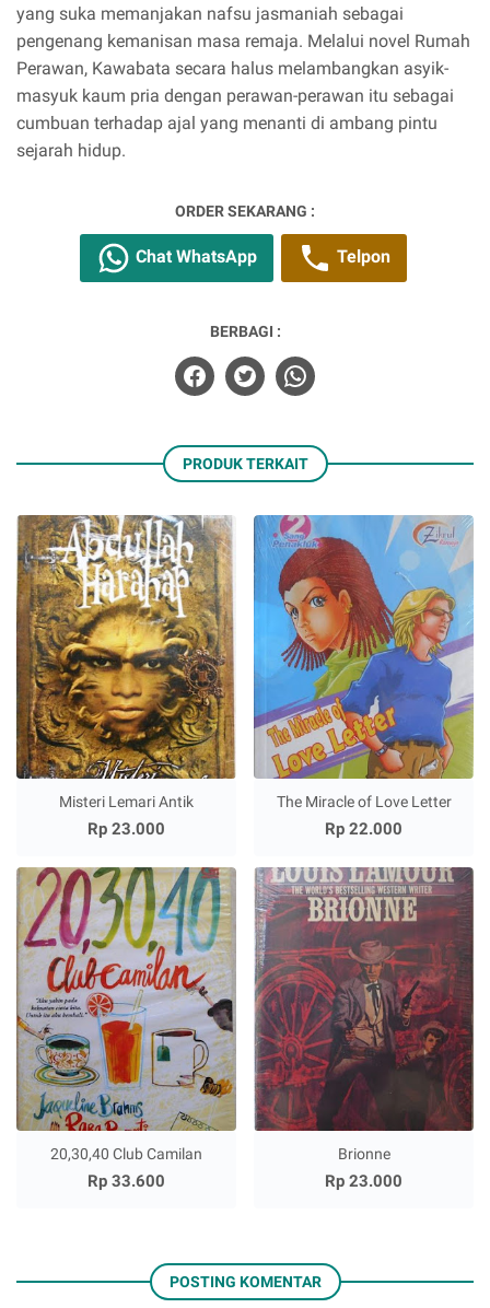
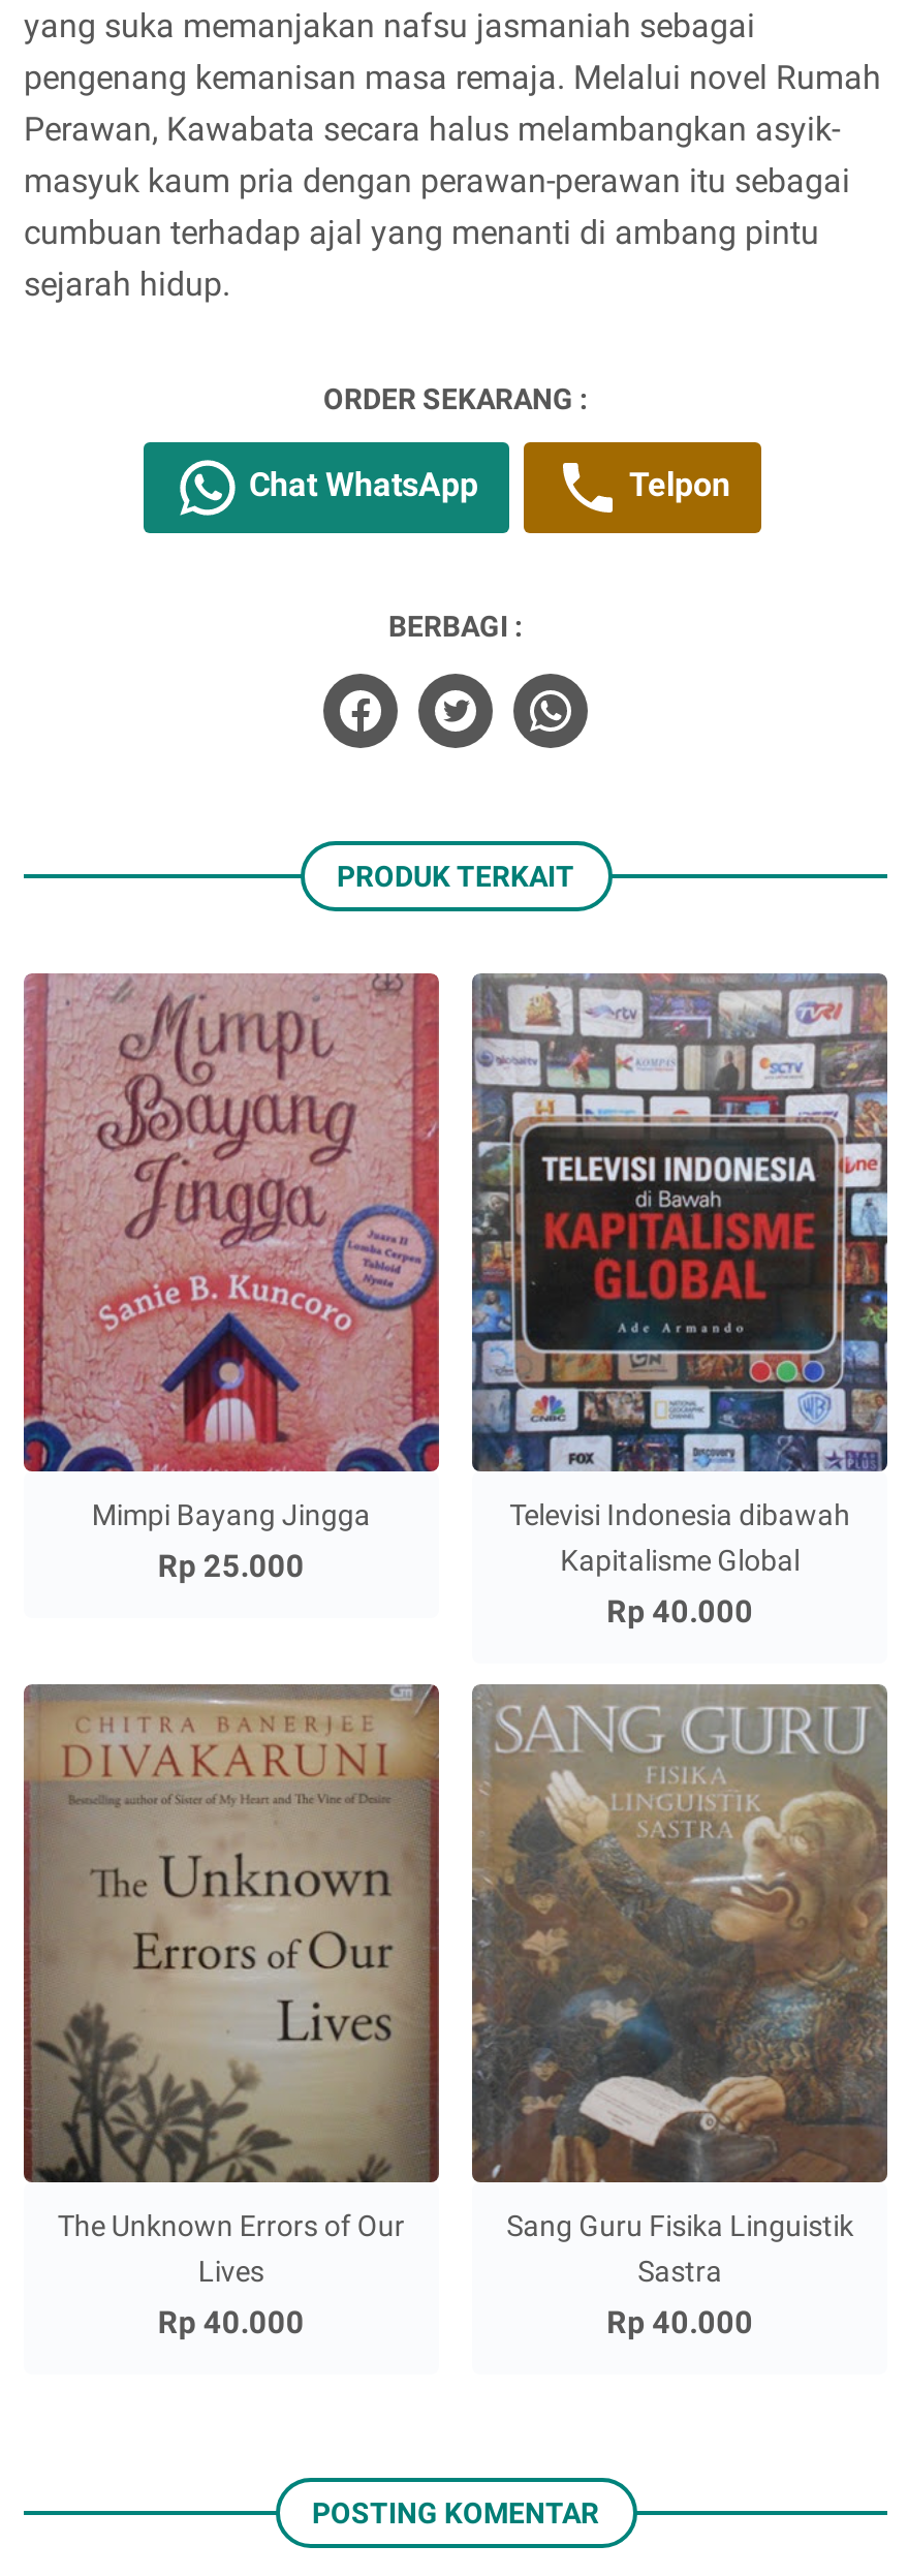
[16,515,236,839] [image] | Misteri Lemari Antik | Rp 23.000 -> [24,973,441,1585] [image] | Mimpi Bayang Jingga | Rp 25.000
[253,514,475,839] [image] | The Miracle of Love Letter | Rp 22.000 -> [470,971,889,1631] [image] | Televisi Indonesia dibawah | Kapitalisme Global | Rp 40.000
[16,866,236,1191] [image] | 20,30,40 Club Camilan | Rp 33.600 -> [24,1682,439,2341] [image] | The Unknown Errors of Our | Lives | Rp 40.000
[255,866,472,1191] [image] | Brionne | Rp 23.000 -> [472,1682,887,2341] [image] | Sang Guru Fisika Linguistik | Sastra | Rp 40.000

